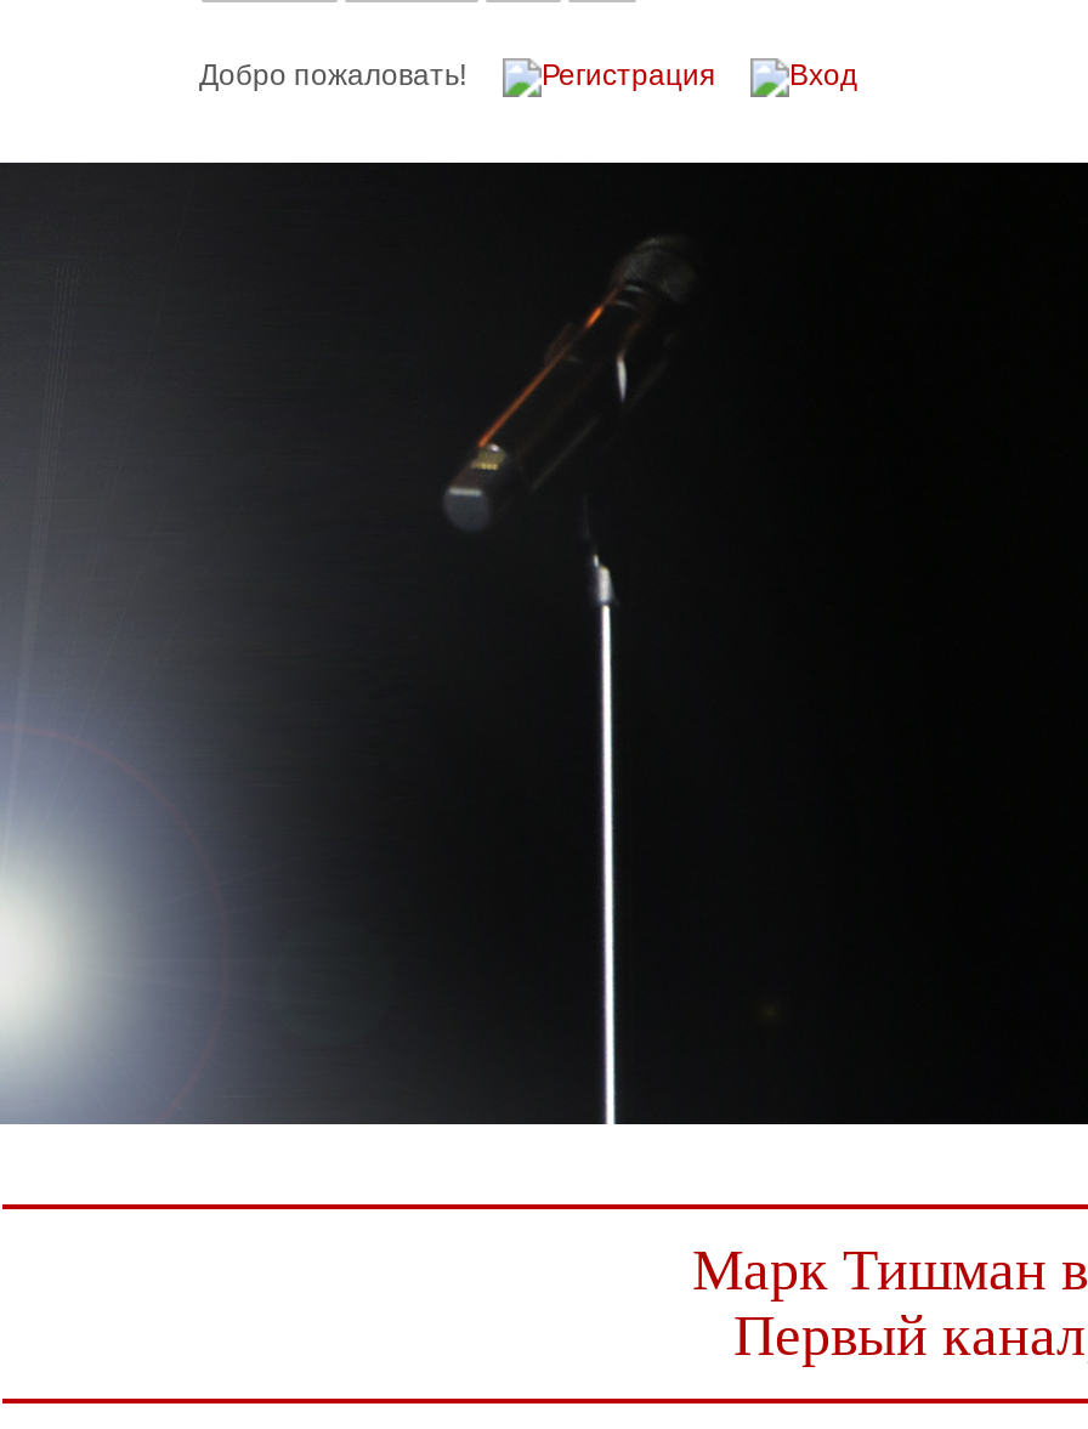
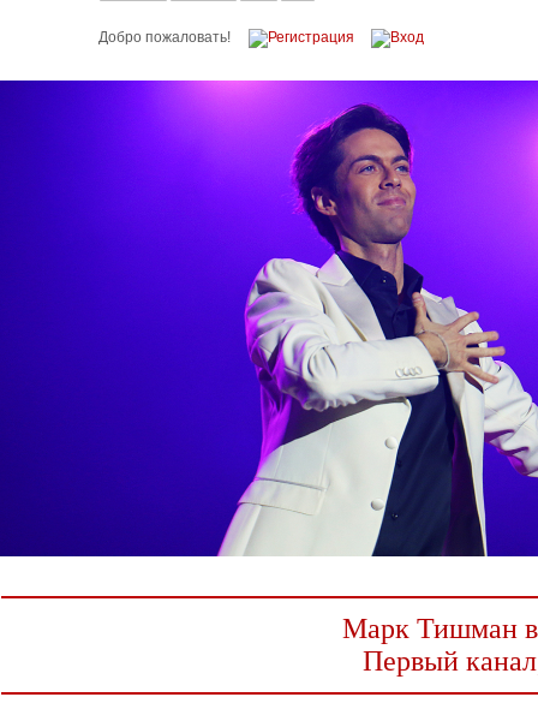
[7,160,1081,1127] [image] -> [4,79,534,558] [image]

